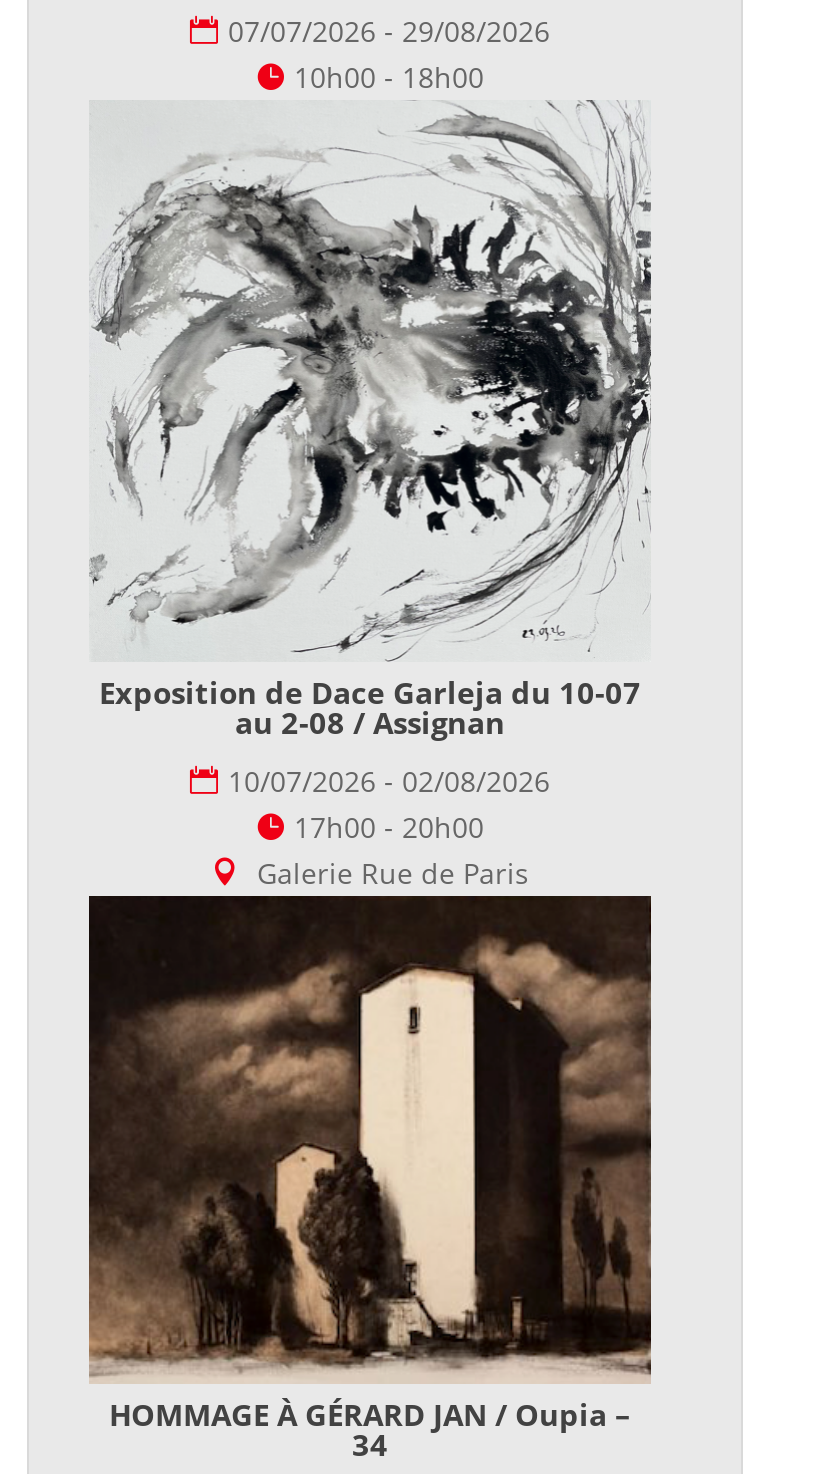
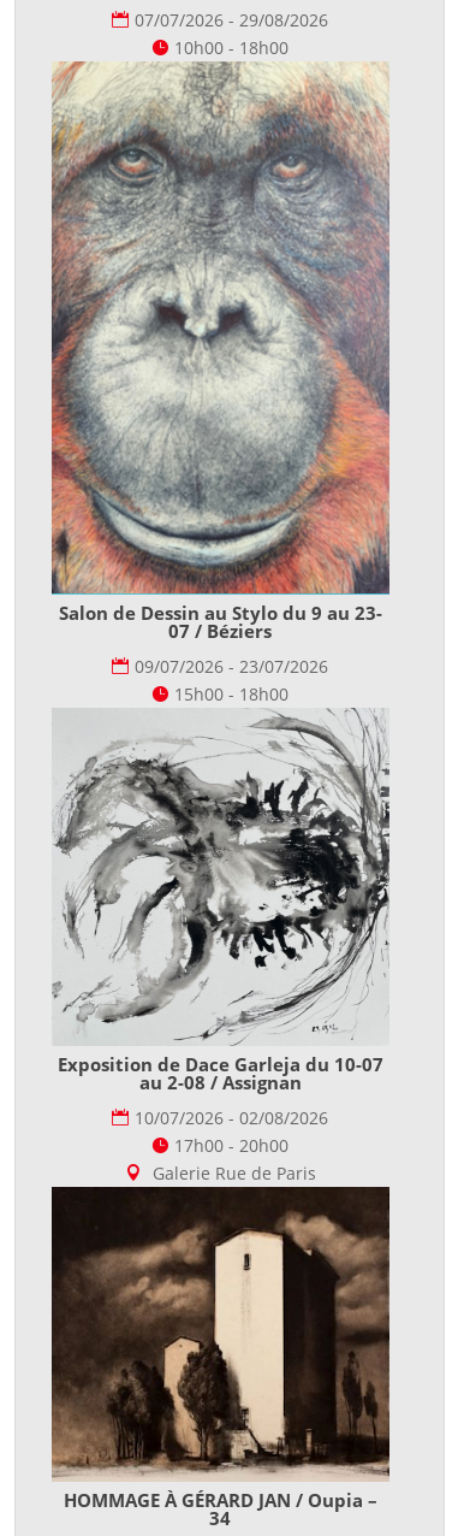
none -> [50,61,391,705] [image] | Salon de Dessin au Stylo du 9 au 23- | 07 / Béziers | 09/07/2026 - 23/07/2026 | 15h00 - 18h00

